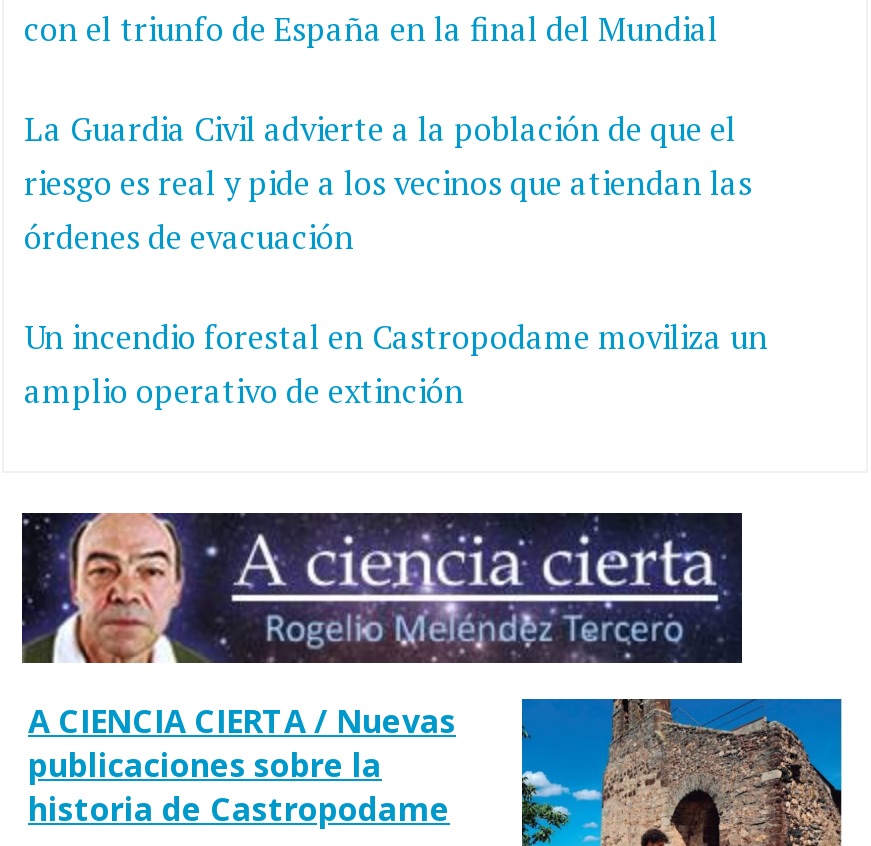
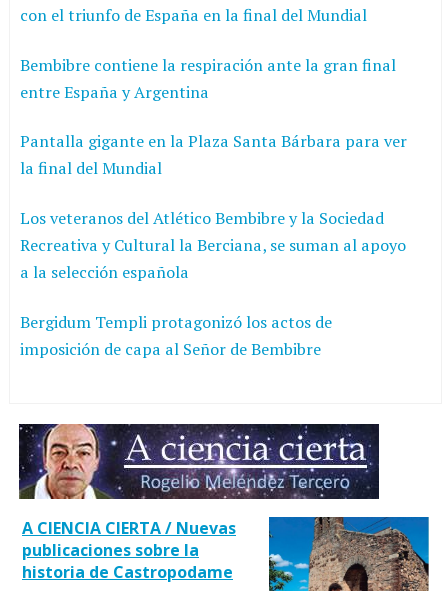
[24,107,768,412] La Guardia Civil advierte a la población de que el | riesgo es real y pide a los vecinos que atiendan las | órdenes de evacuación | Un incendio forestal en Castropodame moviliza un | amplio operativo de extinción -> [20,53,407,360] Bembibre contiene la respiración ante la gran final | entre España y Argentina | Pantalla gigante en la Plaza Santa Bárbara para ver | la final del Mundial | Los veteranos del Atlético Bembibre y la Sociedad | Recreativa y Cultural la Berciana, se suman al apoyo | a la selección española | Bergidum Templi protagonizó los actos de | imposición de capa al Señor de Bembibre

